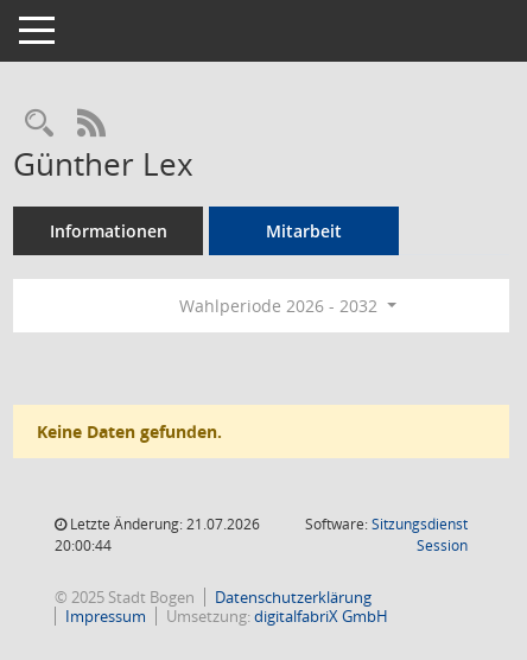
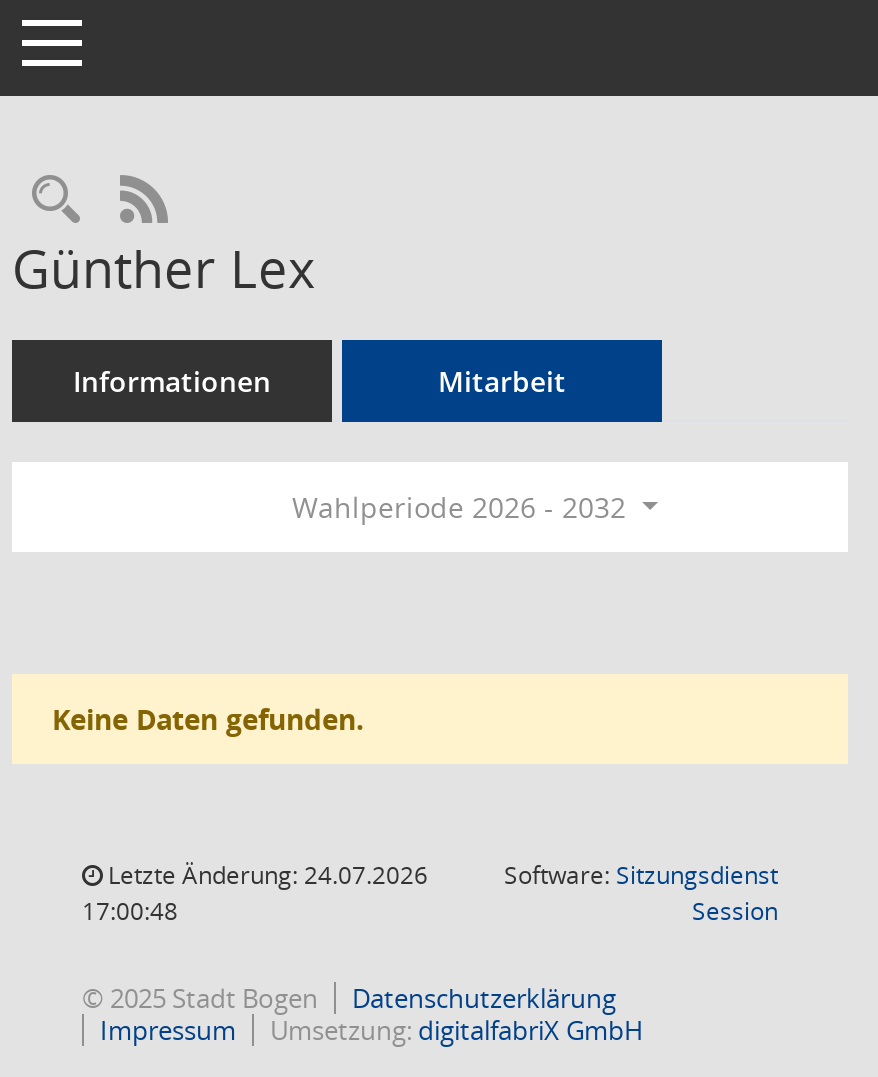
[66,514,260,534] Letzte Änderung: 21.07.2026 -> [102,858,428,892] Letzte Änderung: 24.07.2026
[55,535,112,556] 20:00:44 -> [82,894,178,928] 17:00:48

